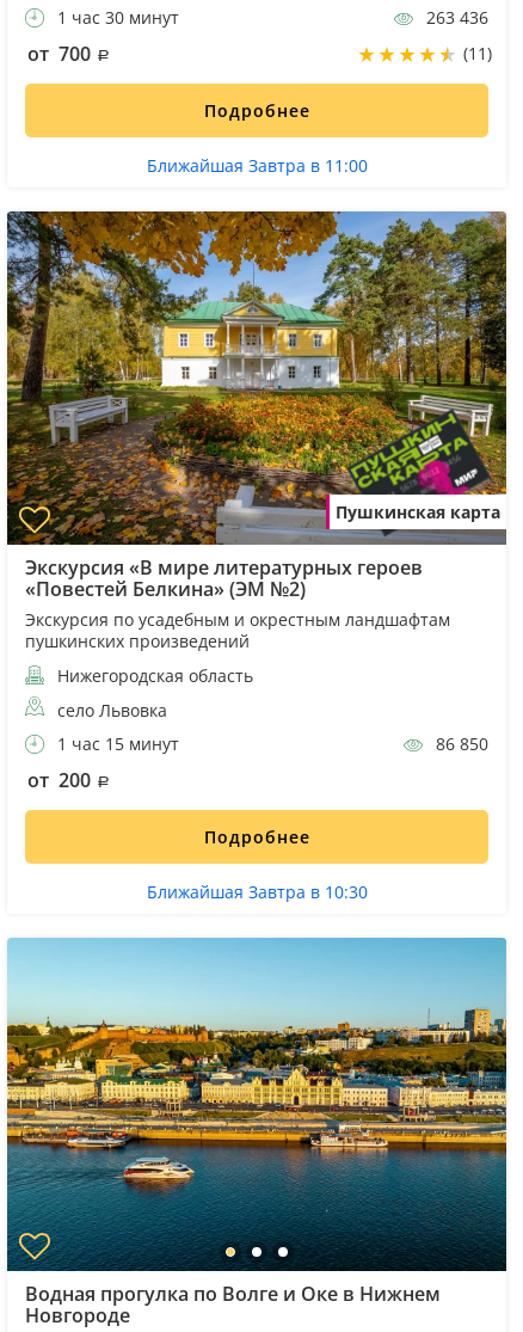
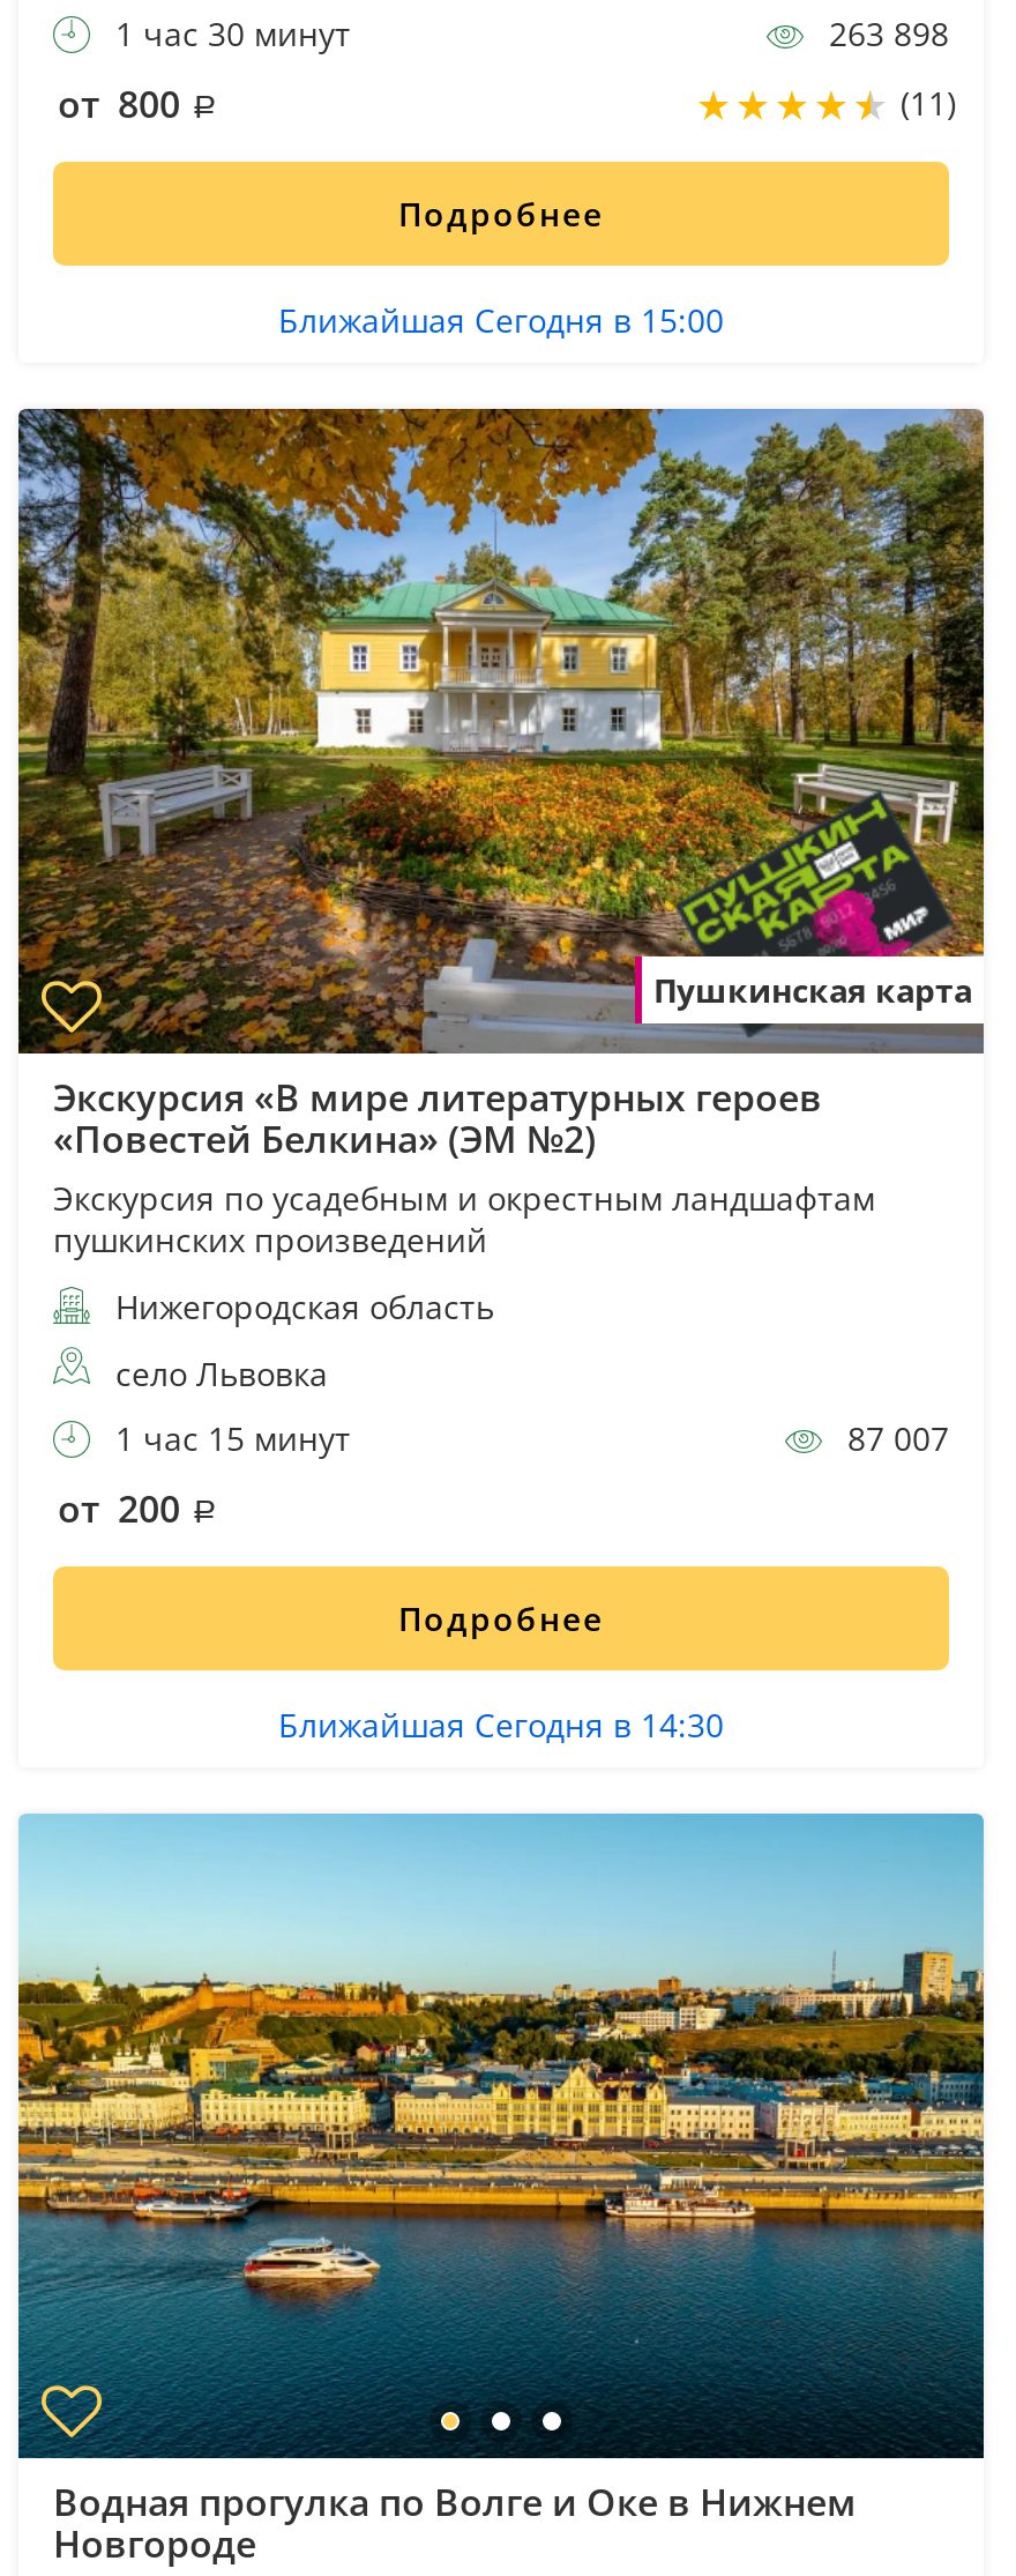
[422,6,488,29] 263 436 -> [820,12,949,56] 263 898
[27,41,96,67] от 700 -> [58,79,189,130] от 800
[146,154,367,177] Ближайшая Завтра в 11:00 -> [278,299,724,343] Ближайшая Сегодня в 15:00
[431,732,488,755] 86 850 -> [838,1416,949,1460] 87 007
[146,880,367,903] Ближайшая Завтра в 10:30 -> [278,1703,724,1747] Ближайшая Сегодня в 14:30

